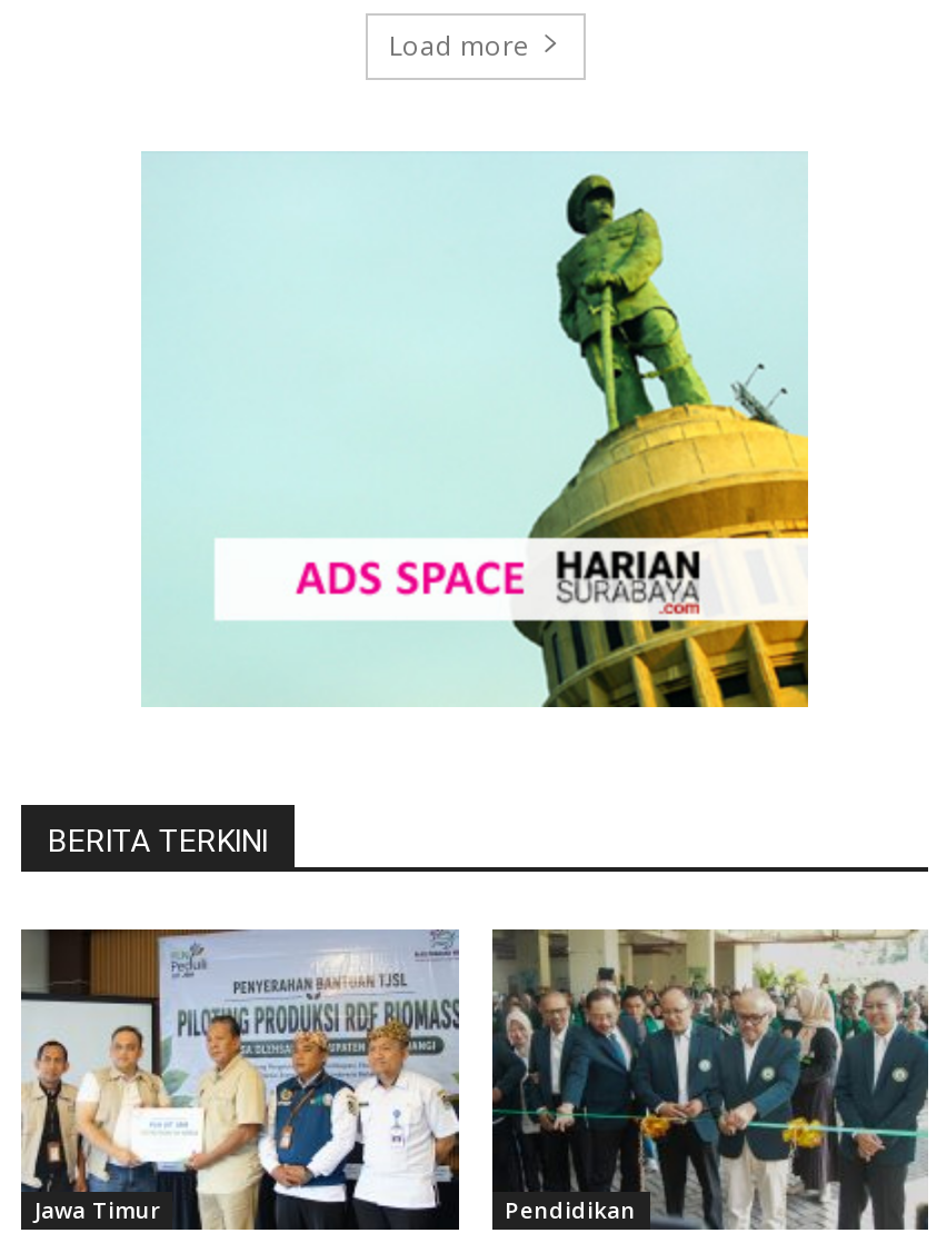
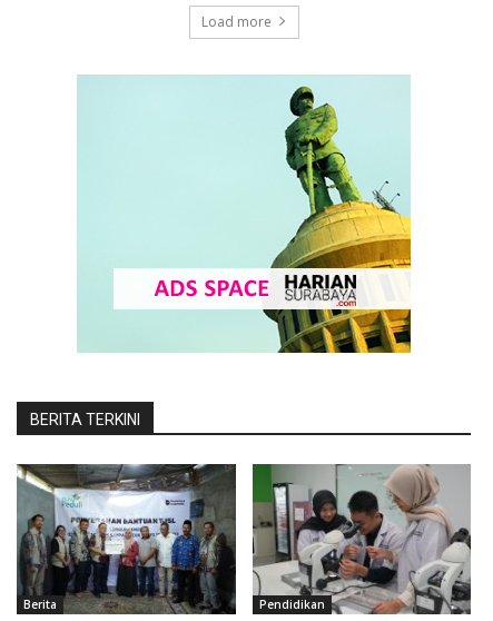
[21,929,459,1230] [image] | Jawa Timur -> [16,464,237,614] [image] | Berita
[490,929,928,1232] [image] -> [252,464,472,614] [image]

